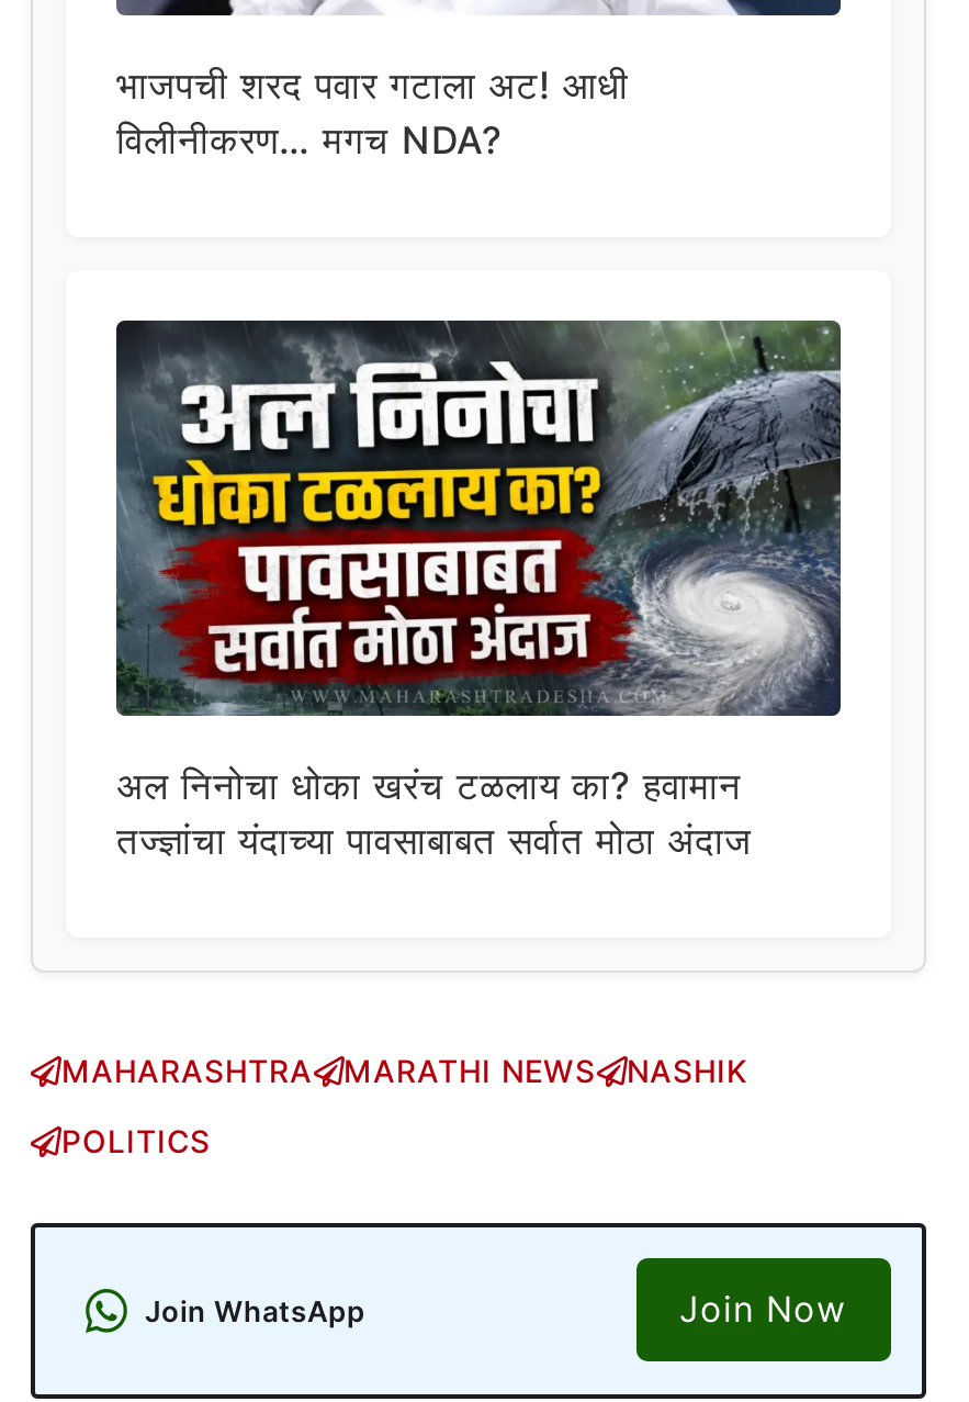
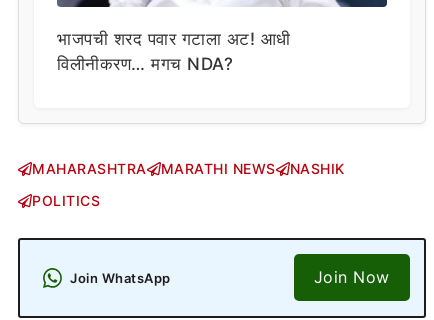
[116,318,841,863] [image] | अल निनोचा धोका खरंच टळलाय का? हवामान | तज्ज्ञांचा यंदाच्या पावसाबाबत सर्वात मोठा अंदाज -> none

